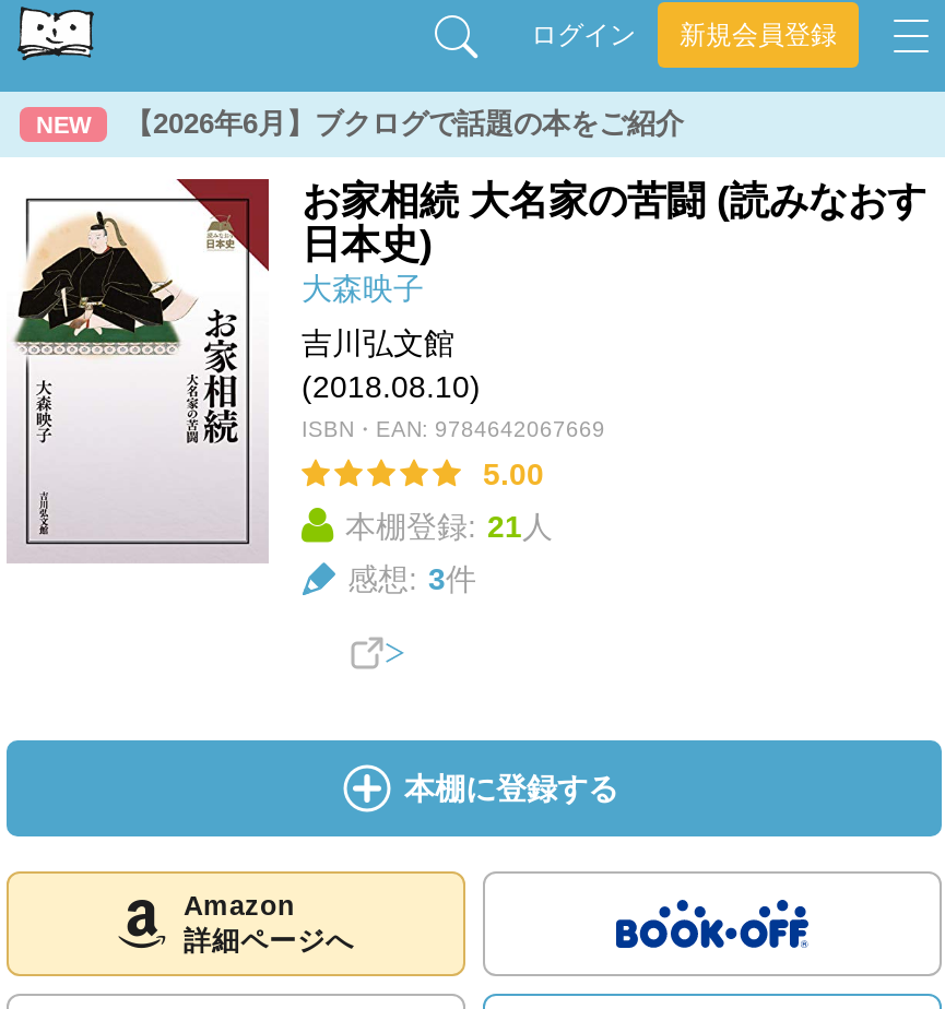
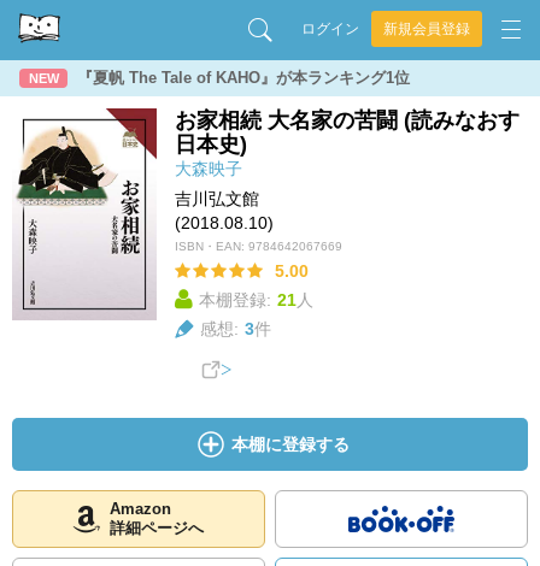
[125,107,684,140] 【2026年6月】ブクログで話題の本をご紹介 -> [77,69,410,87] 『夏帆 The Tale of KAHO』が本ランキング1位

